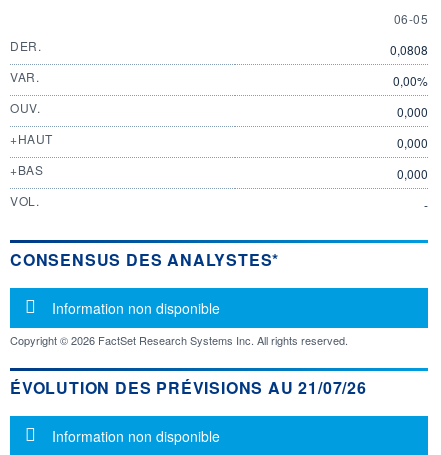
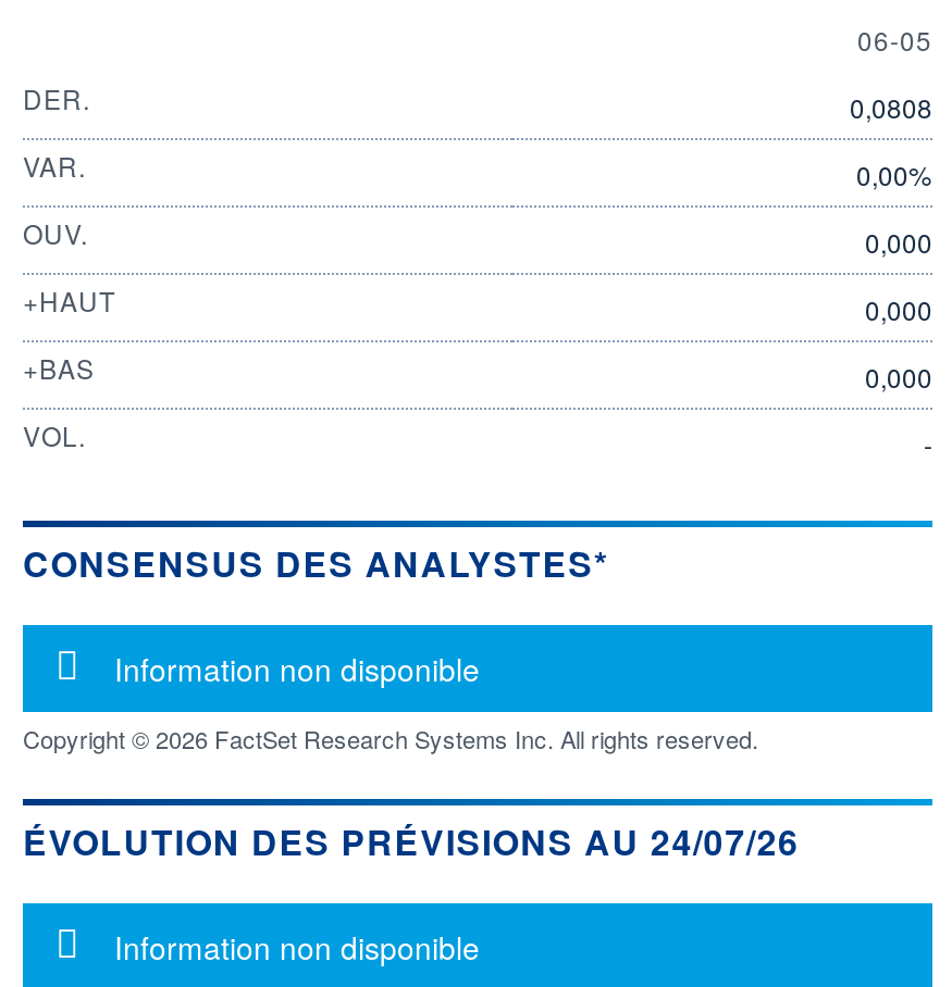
[10,376,367,399] ÉVOLUTION DES PRÉVISIONS AU 21/07/26 -> [23,816,799,866] ÉVOLUTION DES PRÉVISIONS AU 24/07/26

